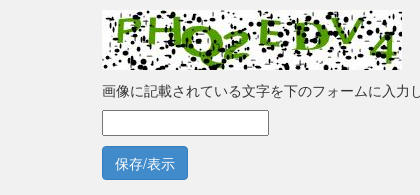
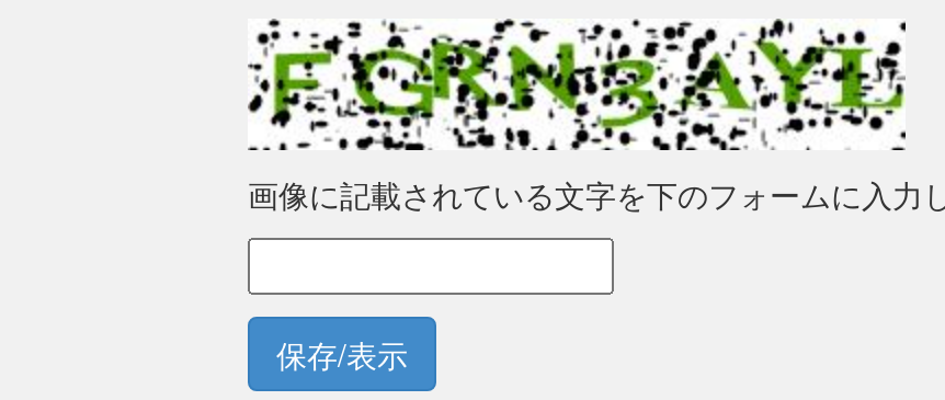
[102,9,403,71] [image] -> [246,16,908,152] [image]

